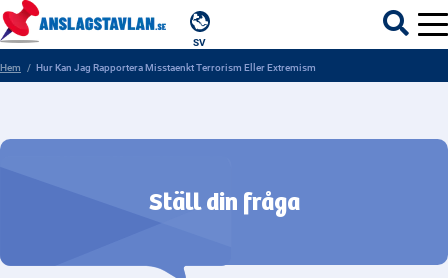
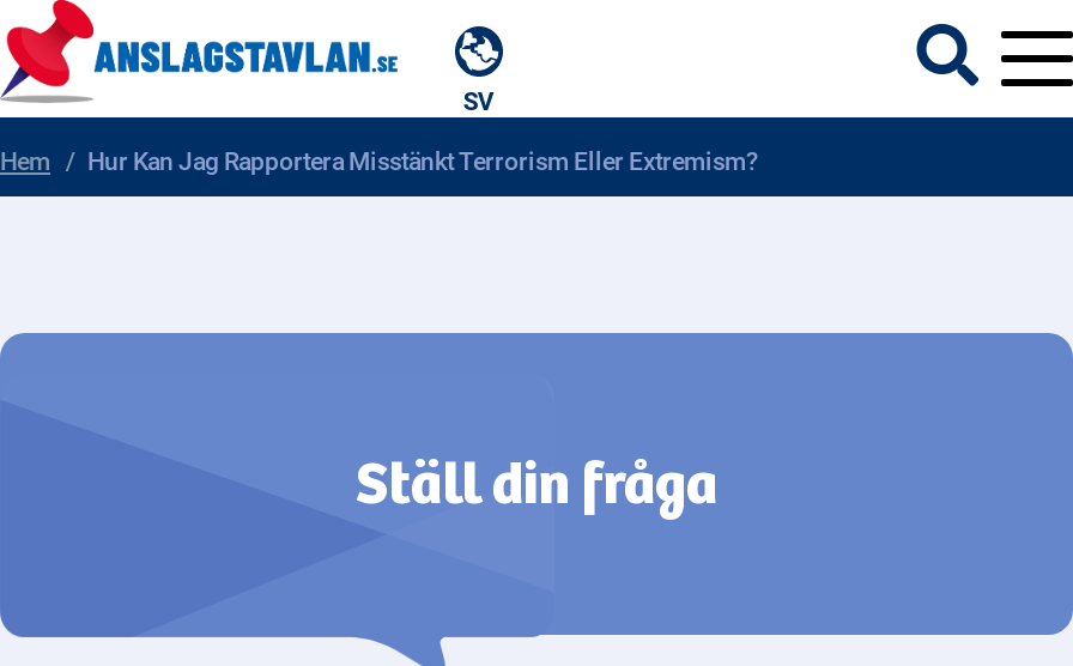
[36,60,316,74] Hur Kan Jag Rapportera Misstaenkt Terrorism Eller Extremism -> [87,143,758,177] Hur Kan Jag Rapportera Misstänkt Terrorism Eller Extremism?

